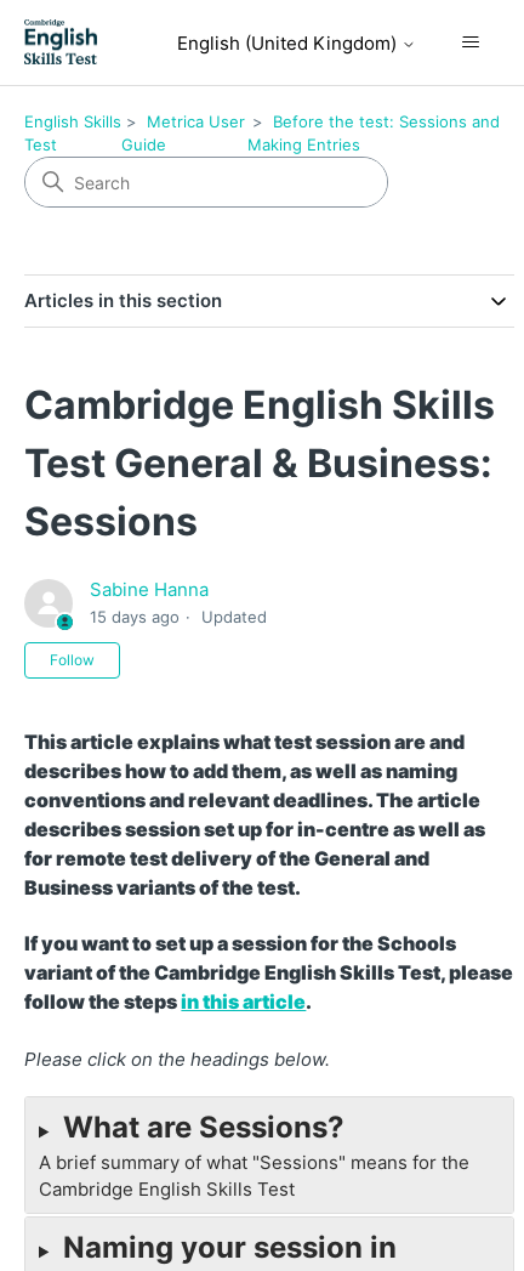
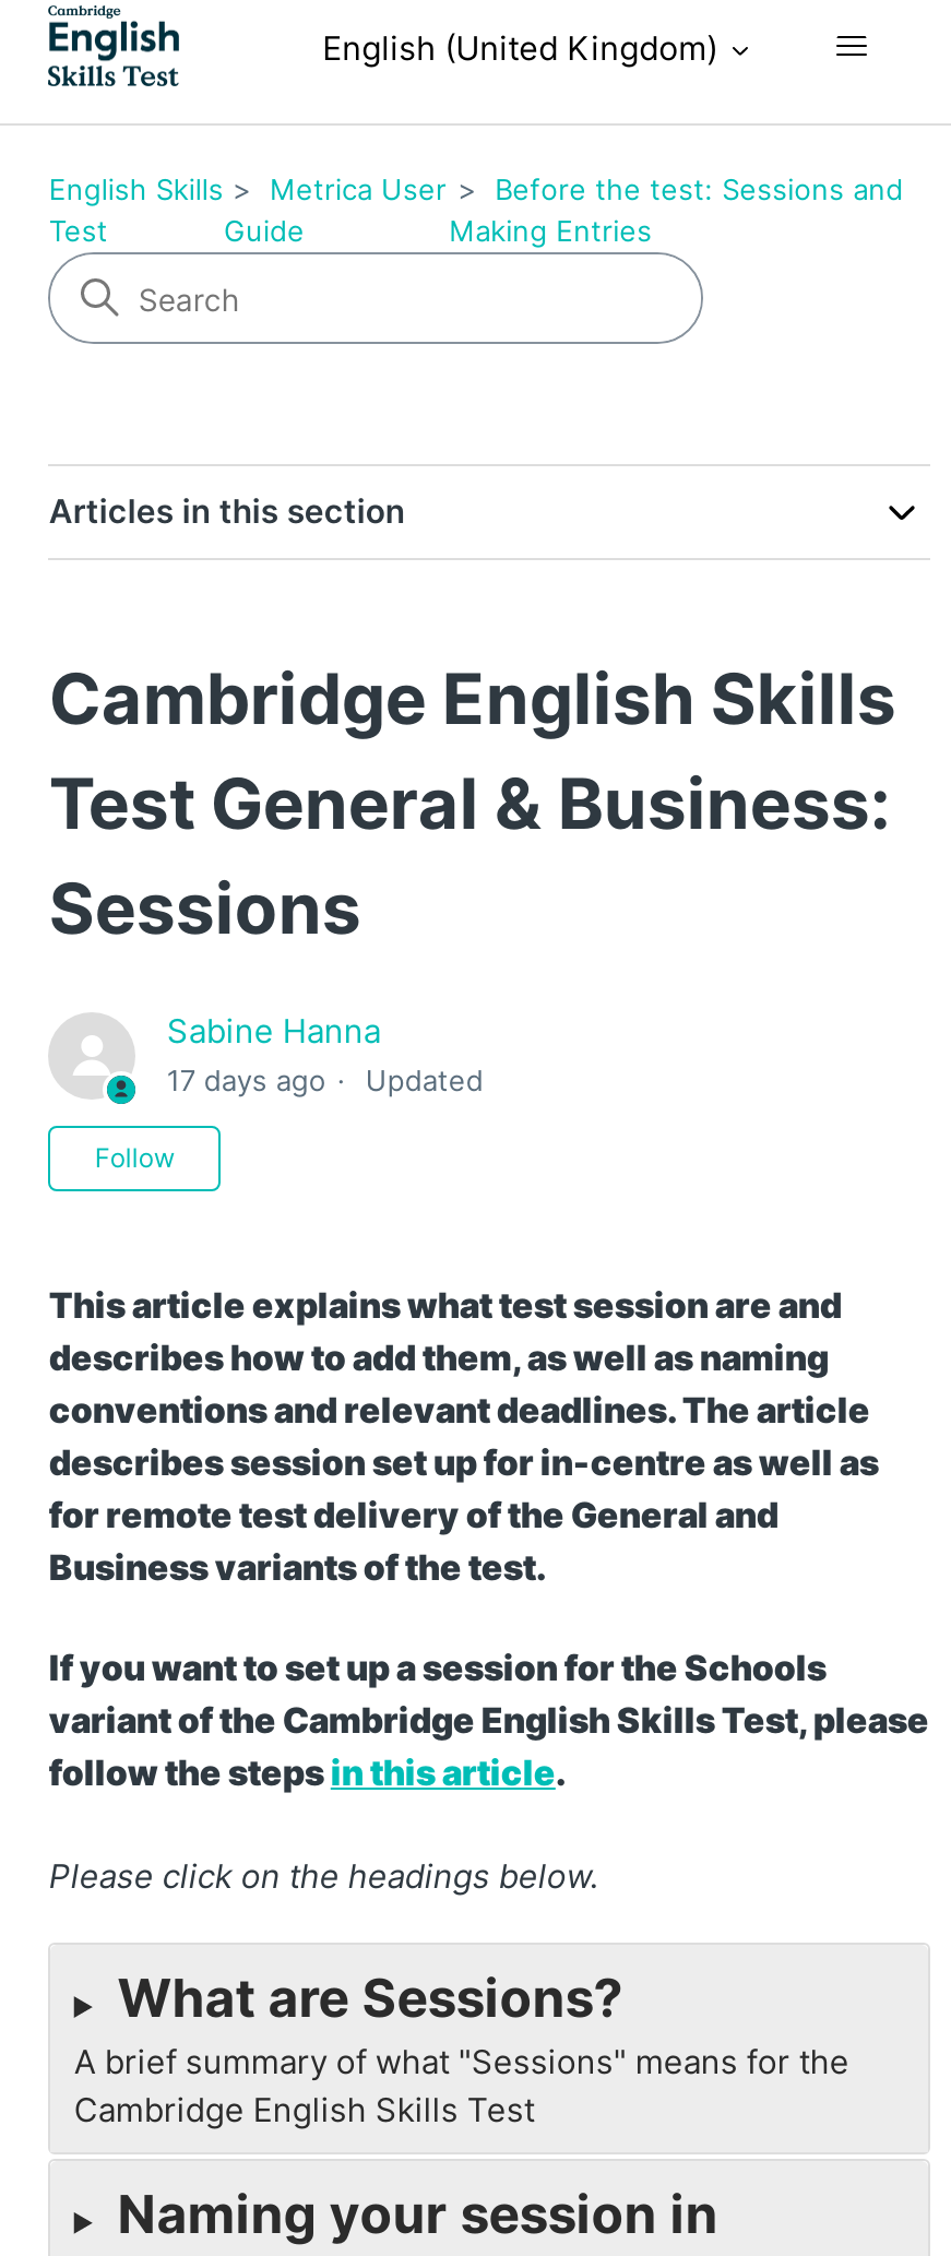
[90,607,267,627] 15 days ago Updated -> [167,1063,483,1098] 17 days ago Updated

